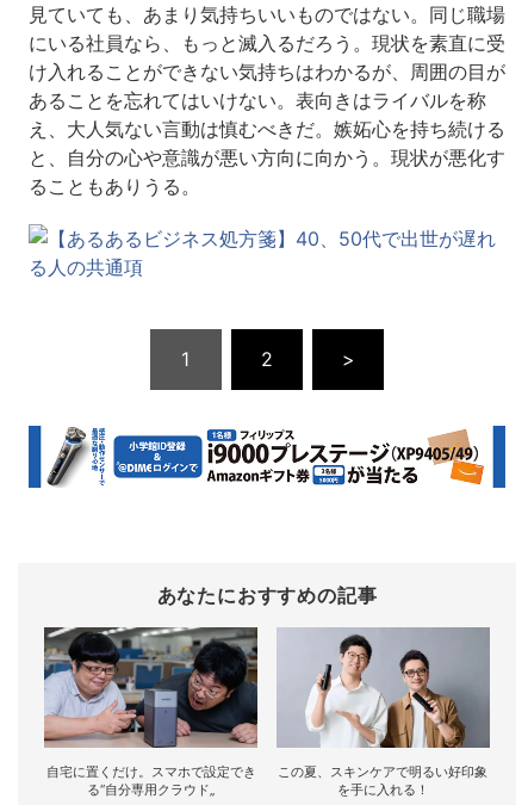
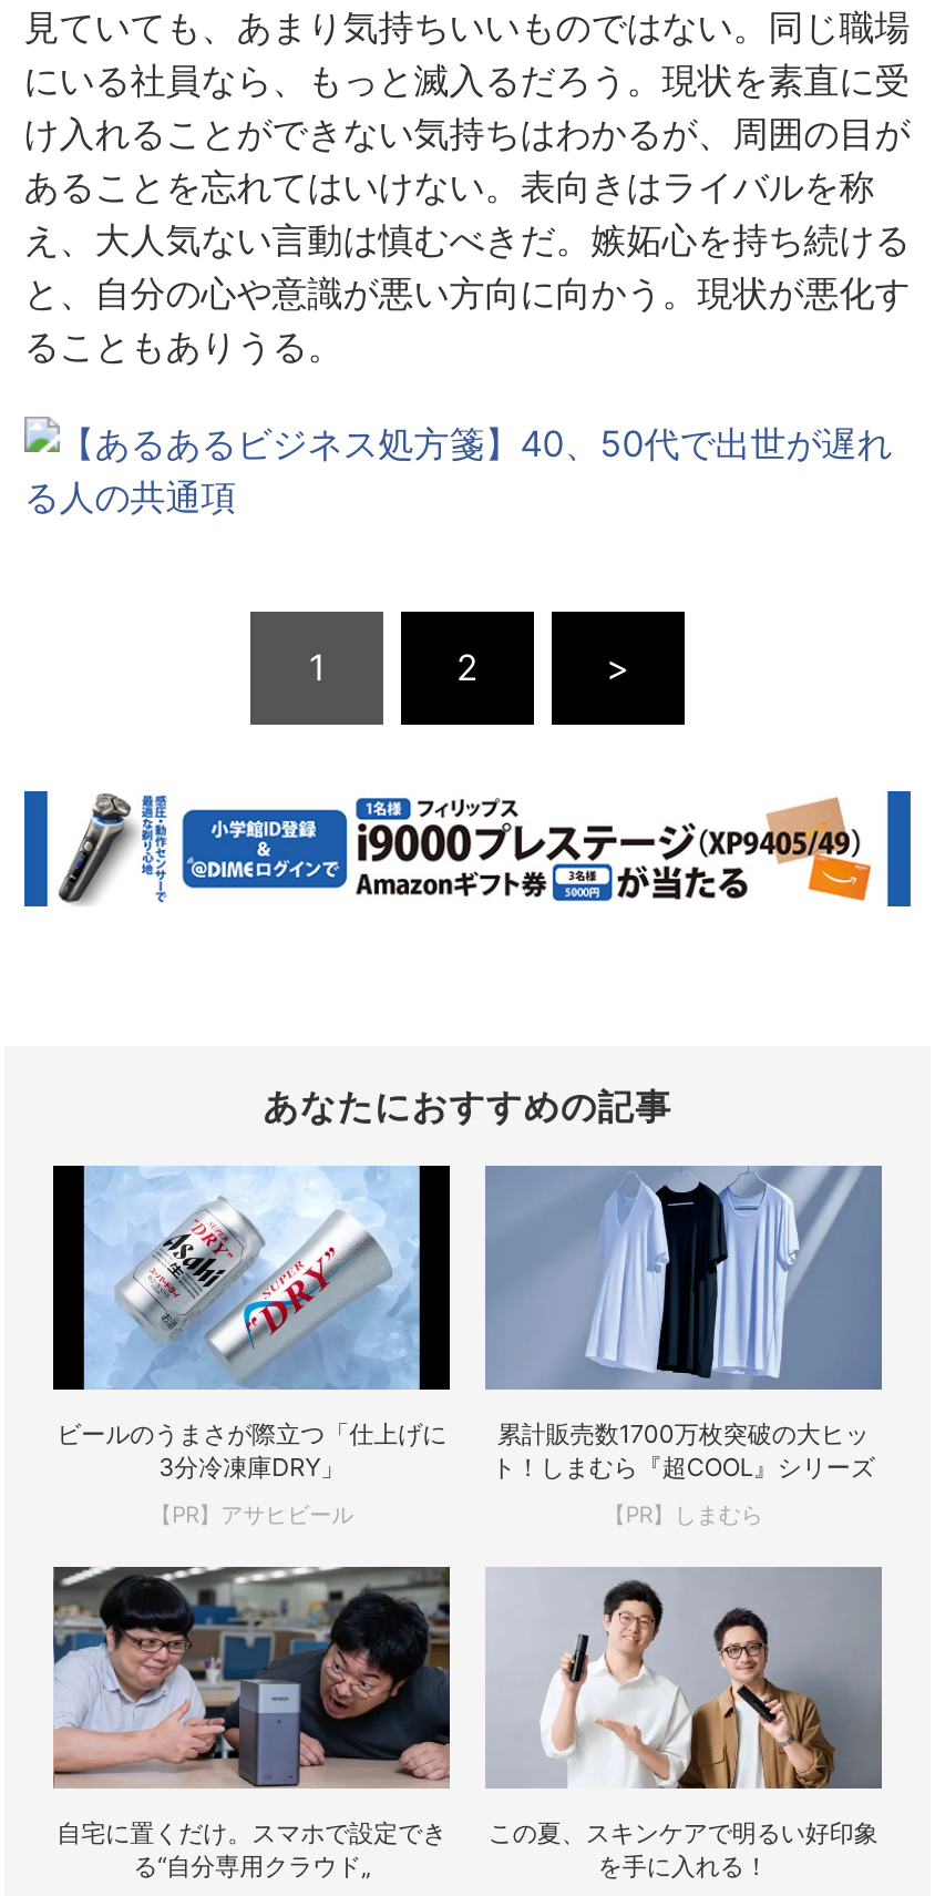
none -> [51,1166,450,1526] [image] | ビールのうまさが際立つ「仕上げに | 3分冷凍庫DRY」 | 【PR】アサヒビール
none -> [485,1166,880,1526] [image] | 累計販売数1700万枚突破の大ヒッ | ト！しまむら『超COOL』シリーズ | 【PR】しまむら

